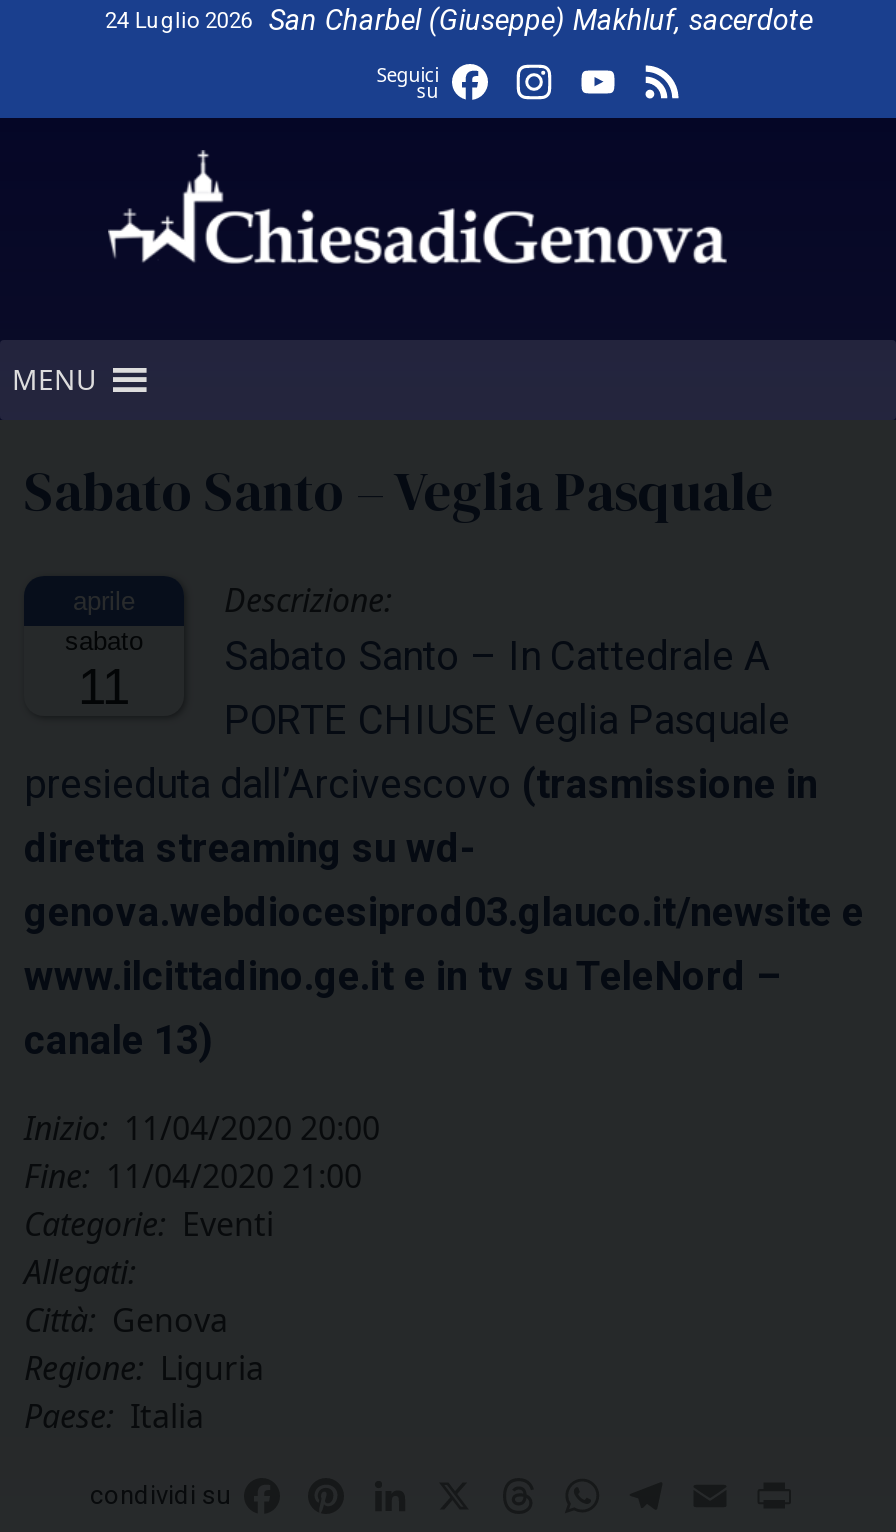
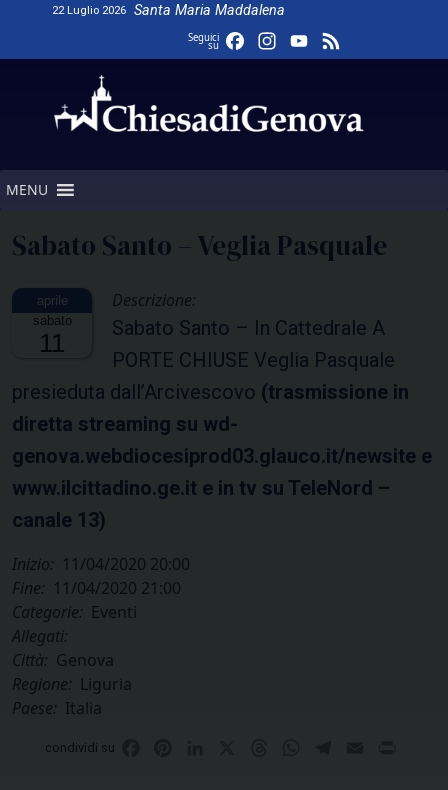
[105,4,813,38] 24 Luglio 2026 | San Charbel (Giuseppe) Makhluf, sacerdote -> [52,2,285,19] 22 Luglio 2026 | Santa Maria Maddalena

